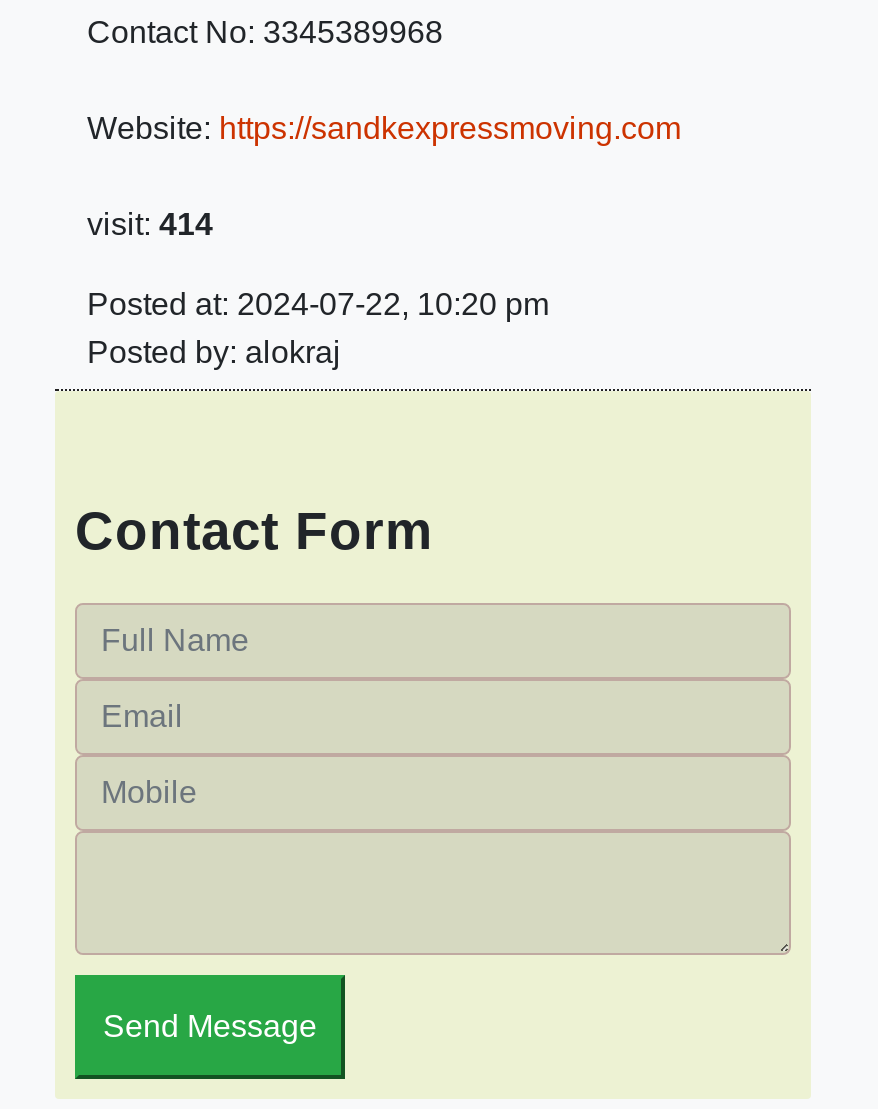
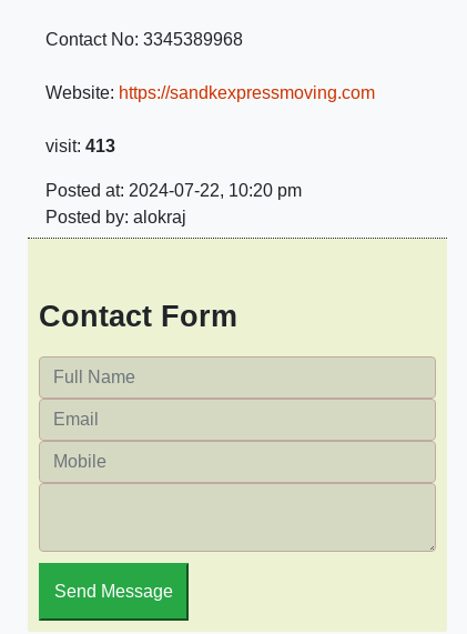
[87,207,213,241] visit: 414 -> [45,137,115,155] visit: 413

